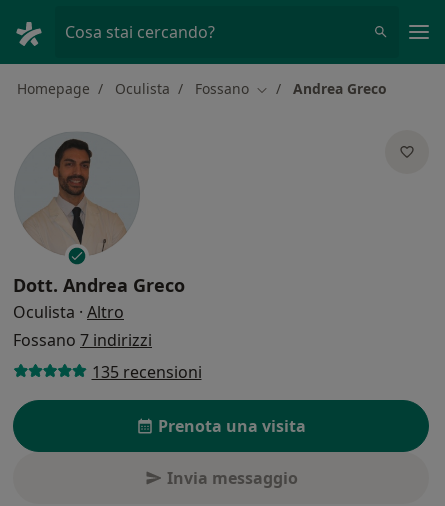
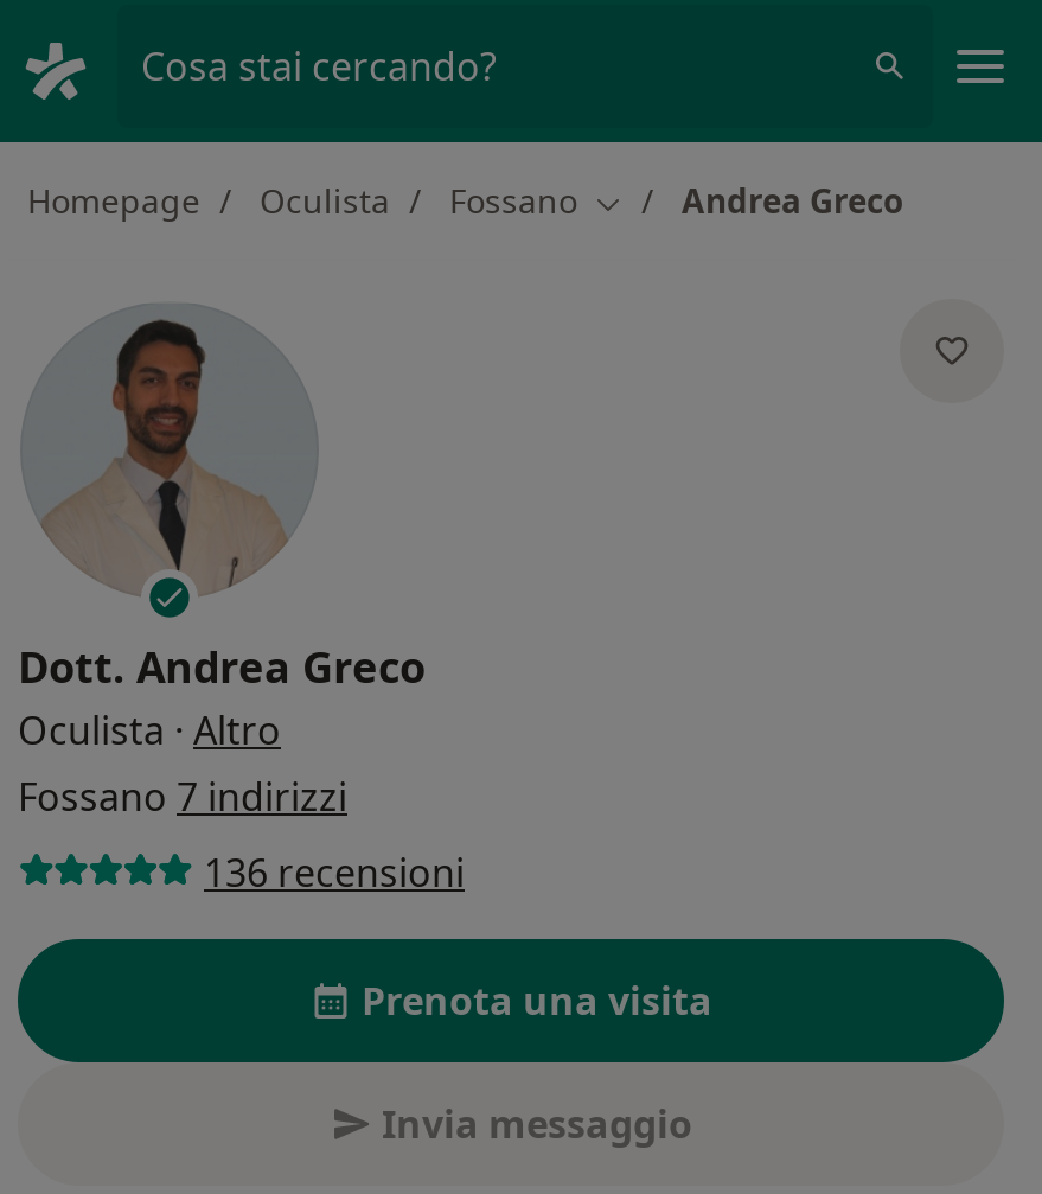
[91,361,201,383] 135 recensioni -> [204,846,465,898] 136 recensioni

